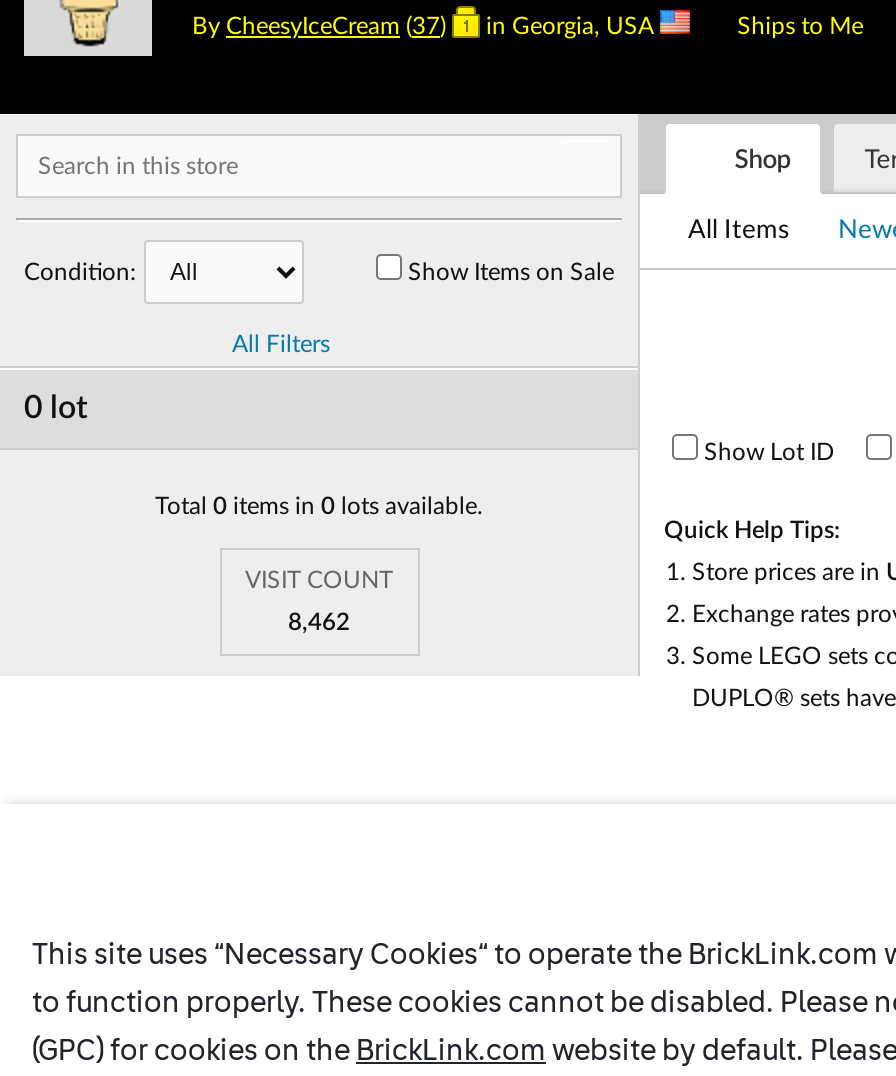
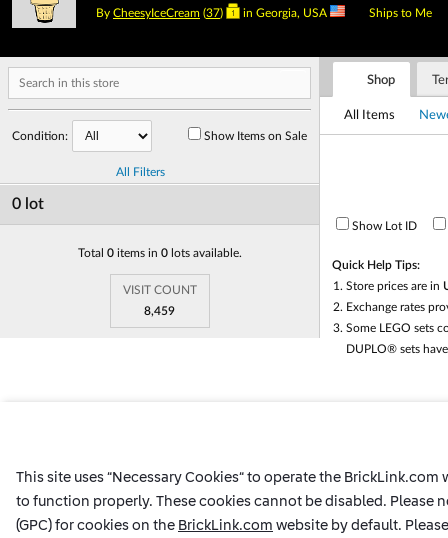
[288,610,350,634] 8,462 -> [144,305,175,317] 8,459

